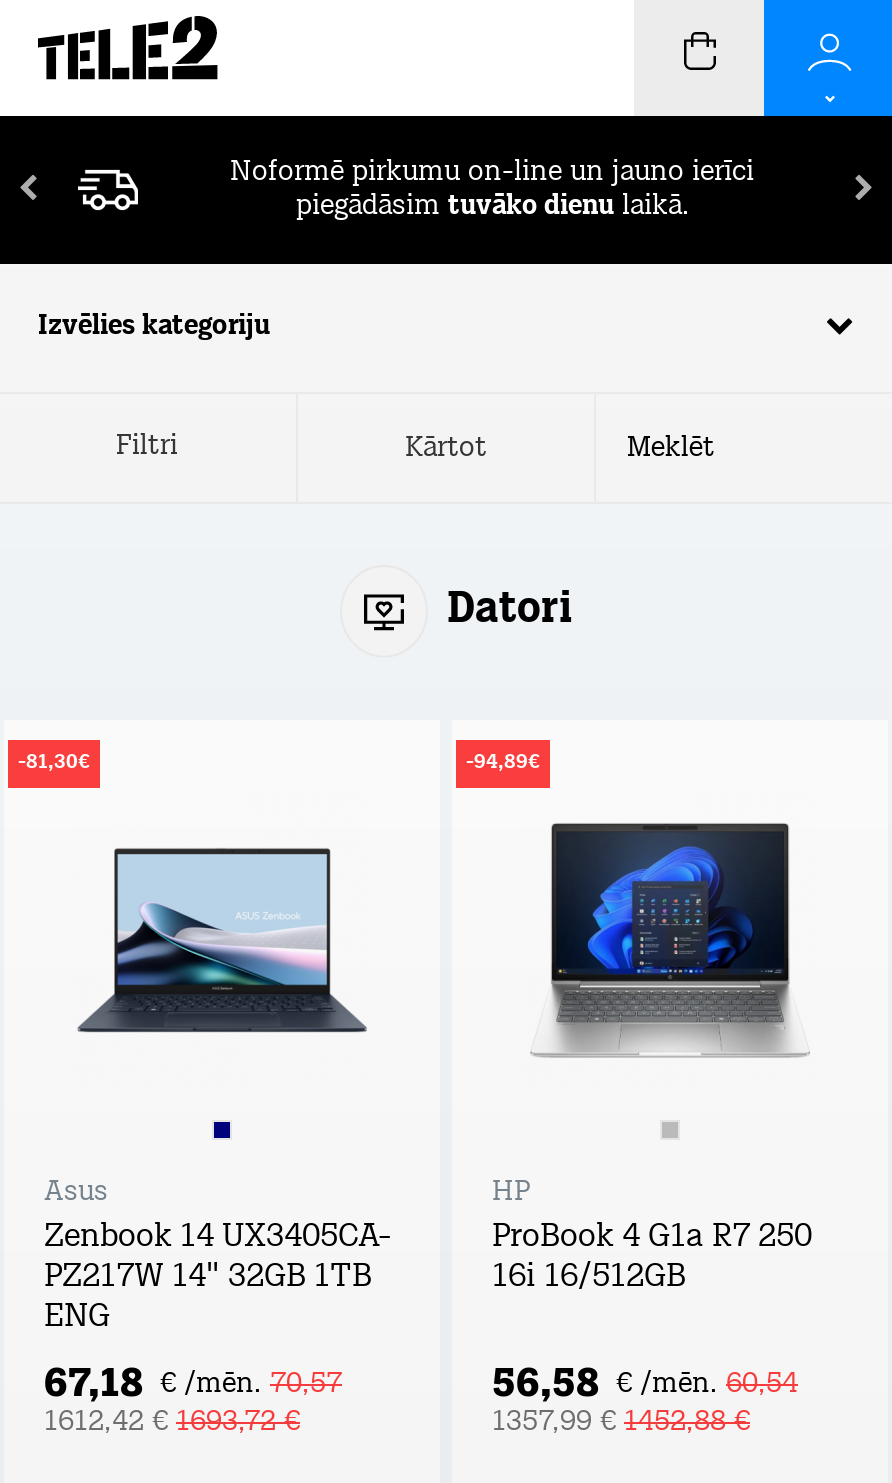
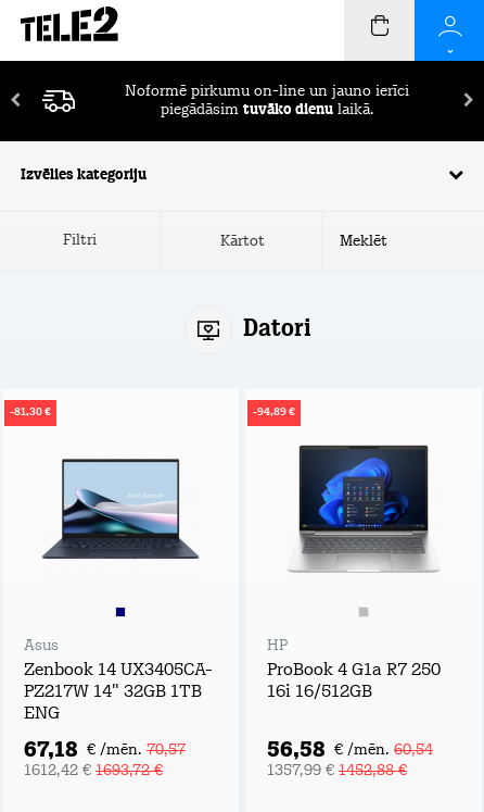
[18,752,90,774] -81,30€ -> [10,407,51,419] -81,30 €
[466,752,540,774] -94,89€ -> [253,407,295,419] -94,89 €

